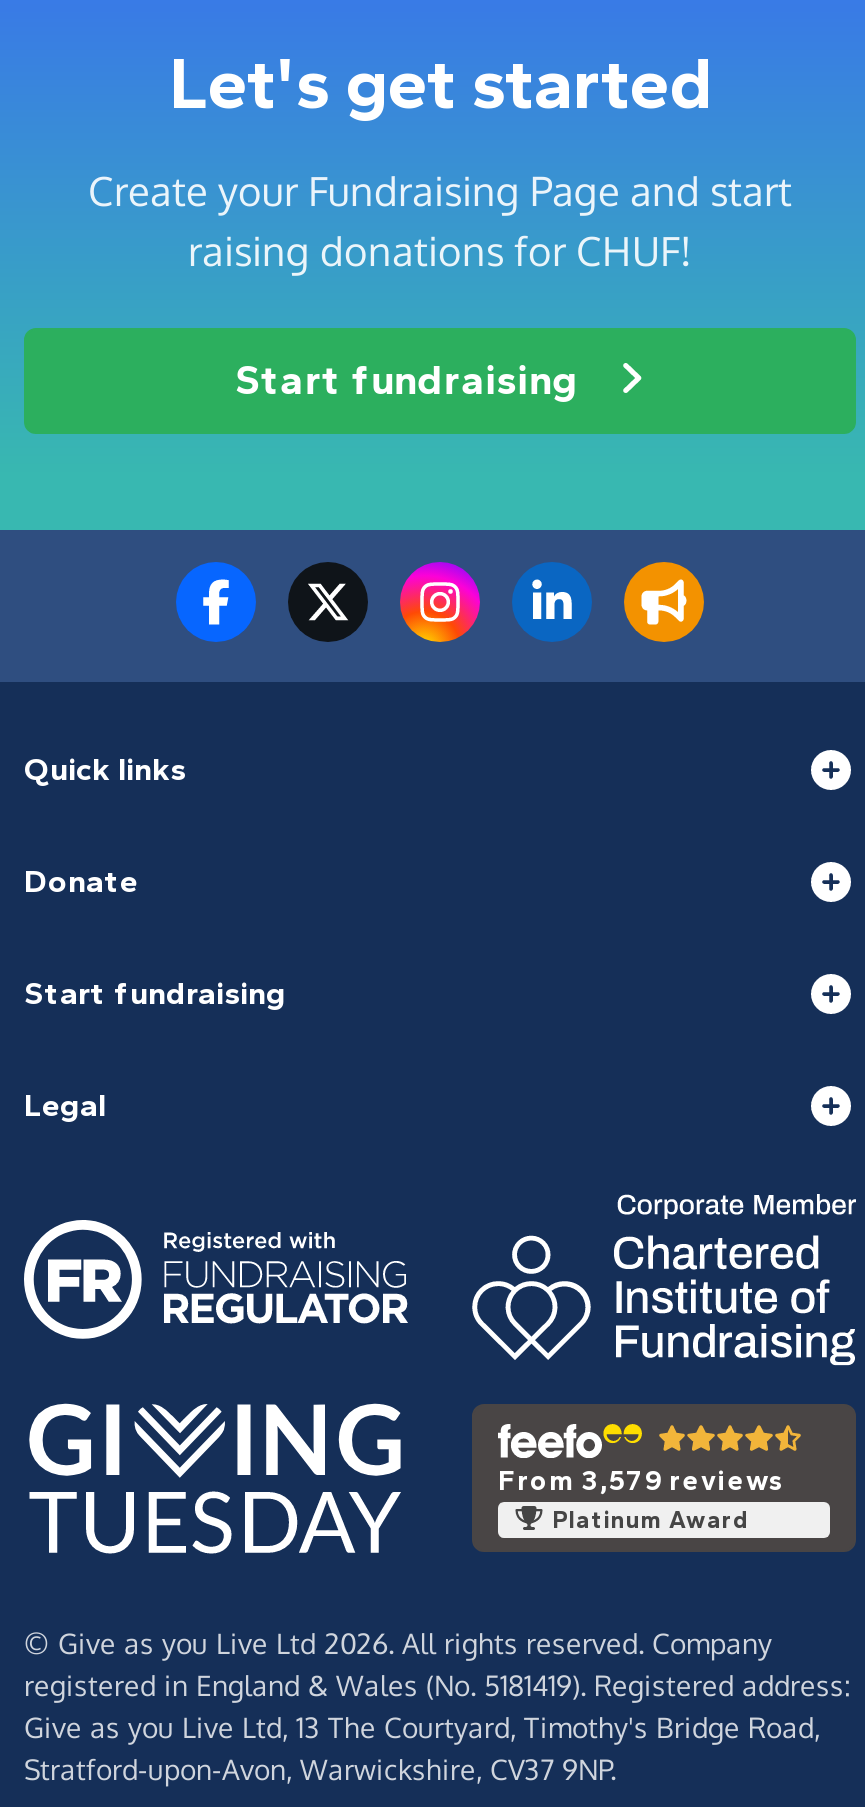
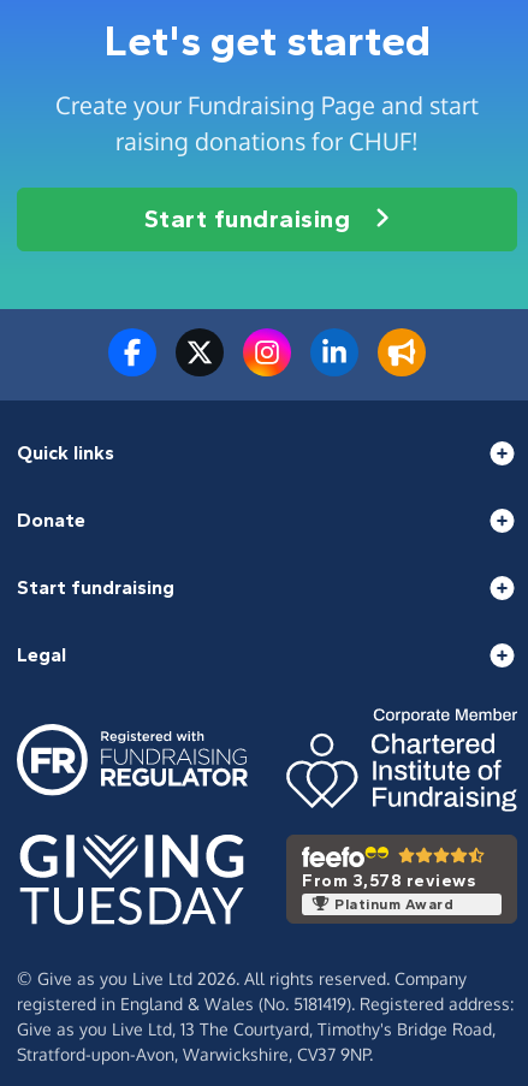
[498,1464,784,1498] From 3,579 reviews -> [302,871,475,891] From 3,578 reviews

